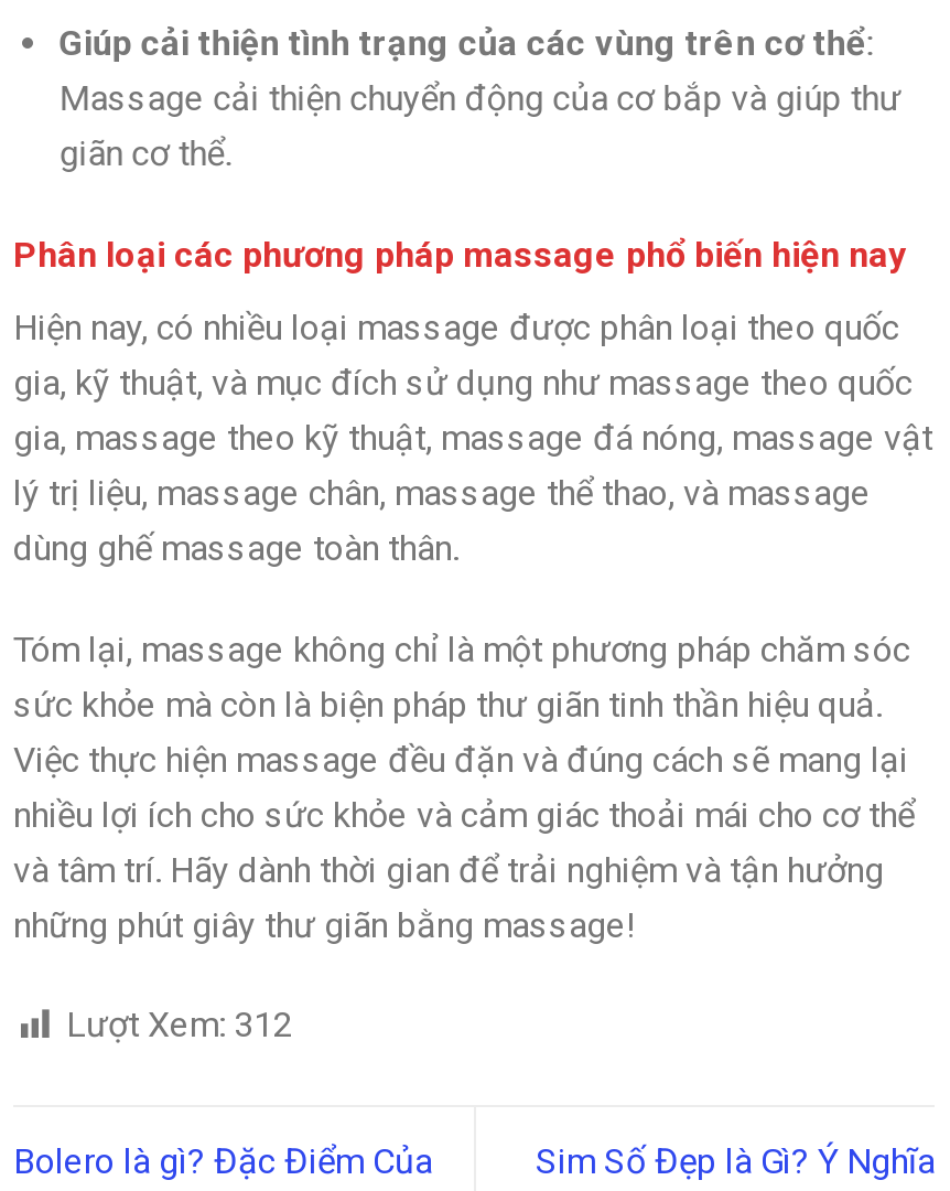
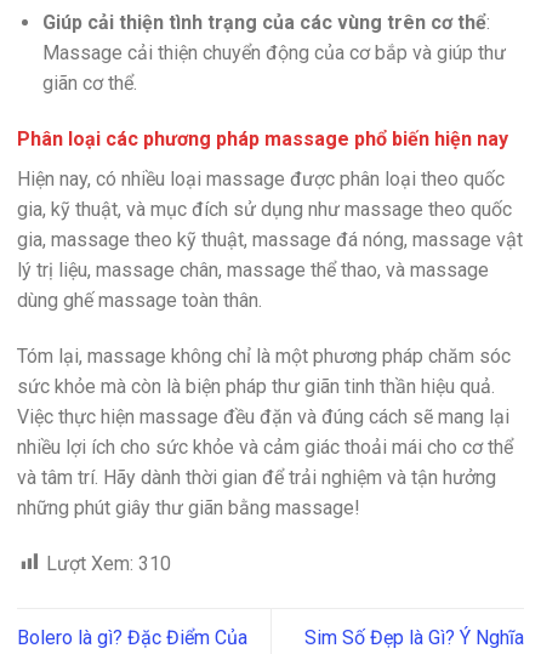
[66,1005,293,1047] Lượt Xem: 312 -> [46,552,171,575] Lượt Xem: 310

